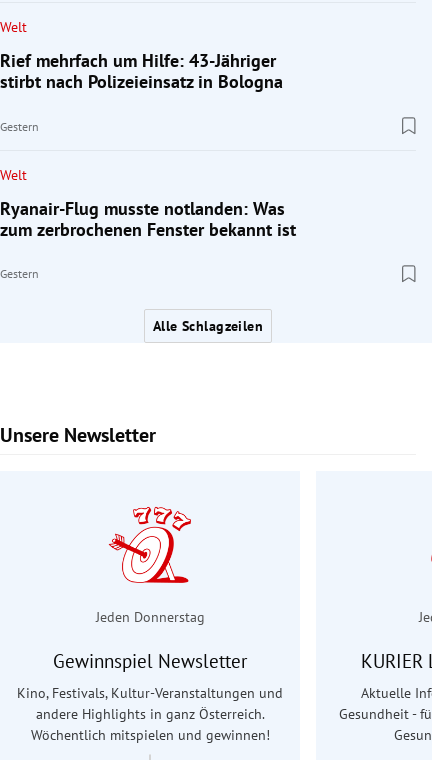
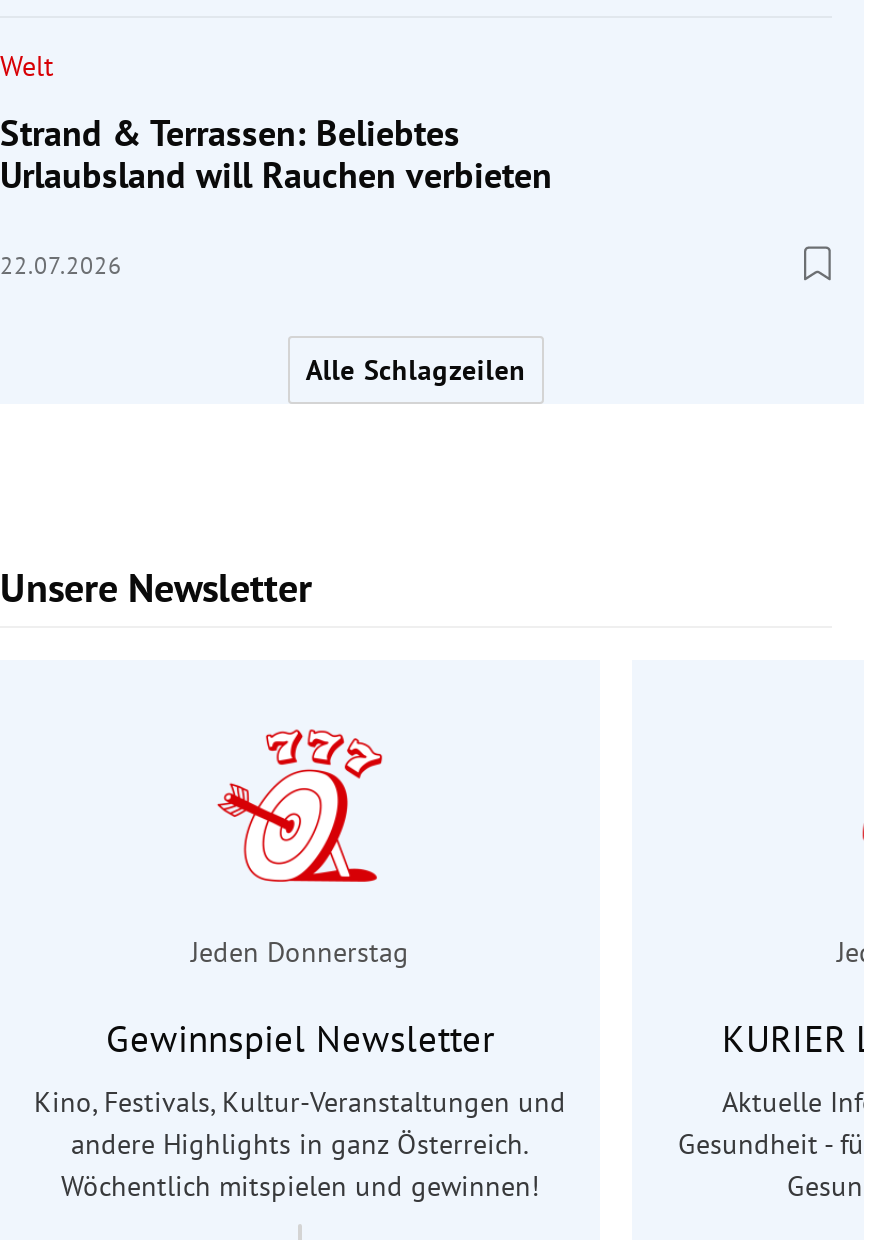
[0,49,296,281] Rief mehrfach um Hilfe: 43-Jähriger | stirbt nach Polizeieinsatz in Bologna | Gestern | Welt | Ryanair-Flug musste notlanden: Was | zum zerbrochenen Fenster bekannt ist | Gestern -> [0,109,552,279] Strand & Terrassen: Beliebtes | Urlaubsland will Rauchen verbieten | 22.07.2026

